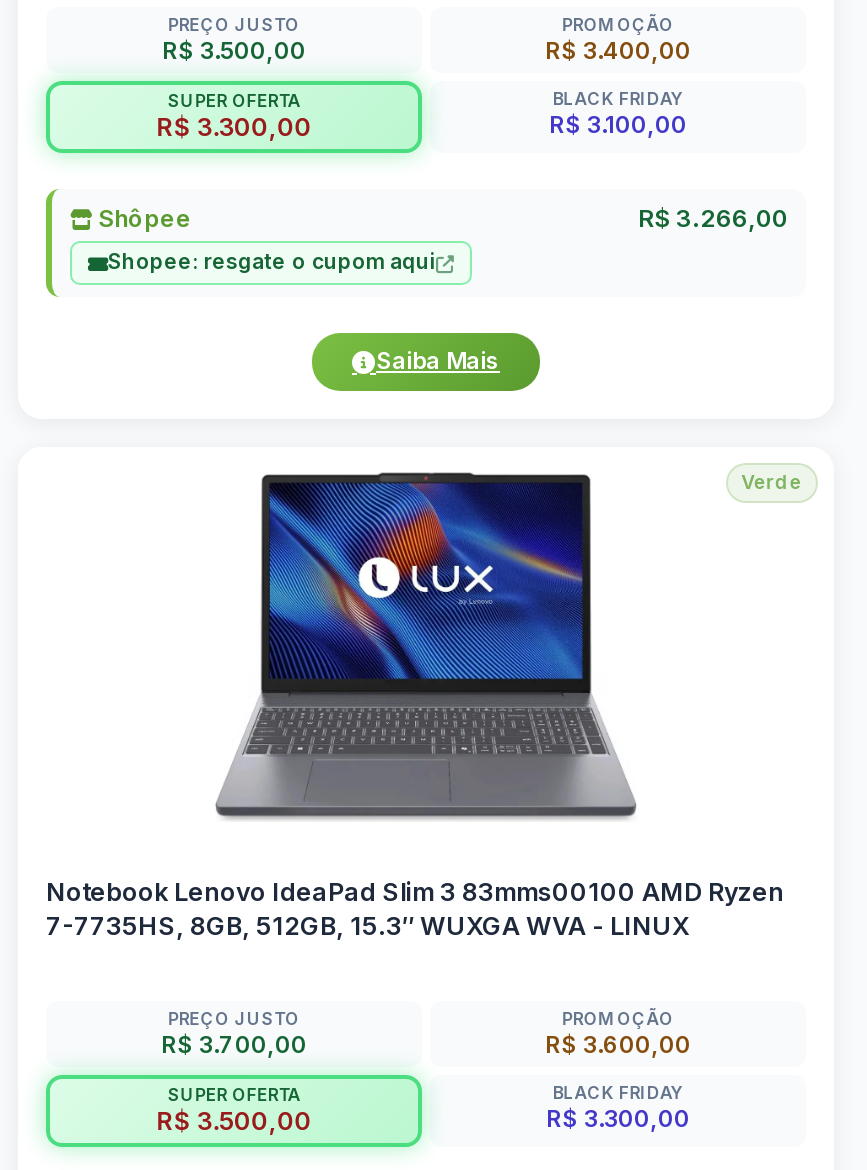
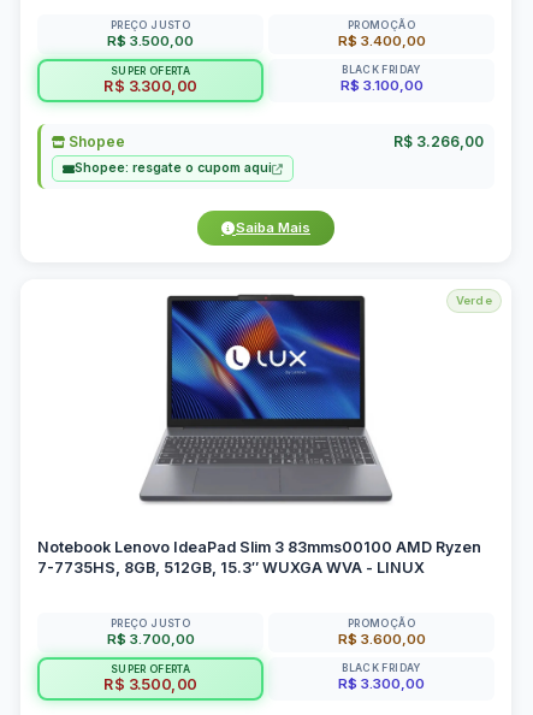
[92,202,192,232] Shôpee -> [65,132,125,150] Shopee

